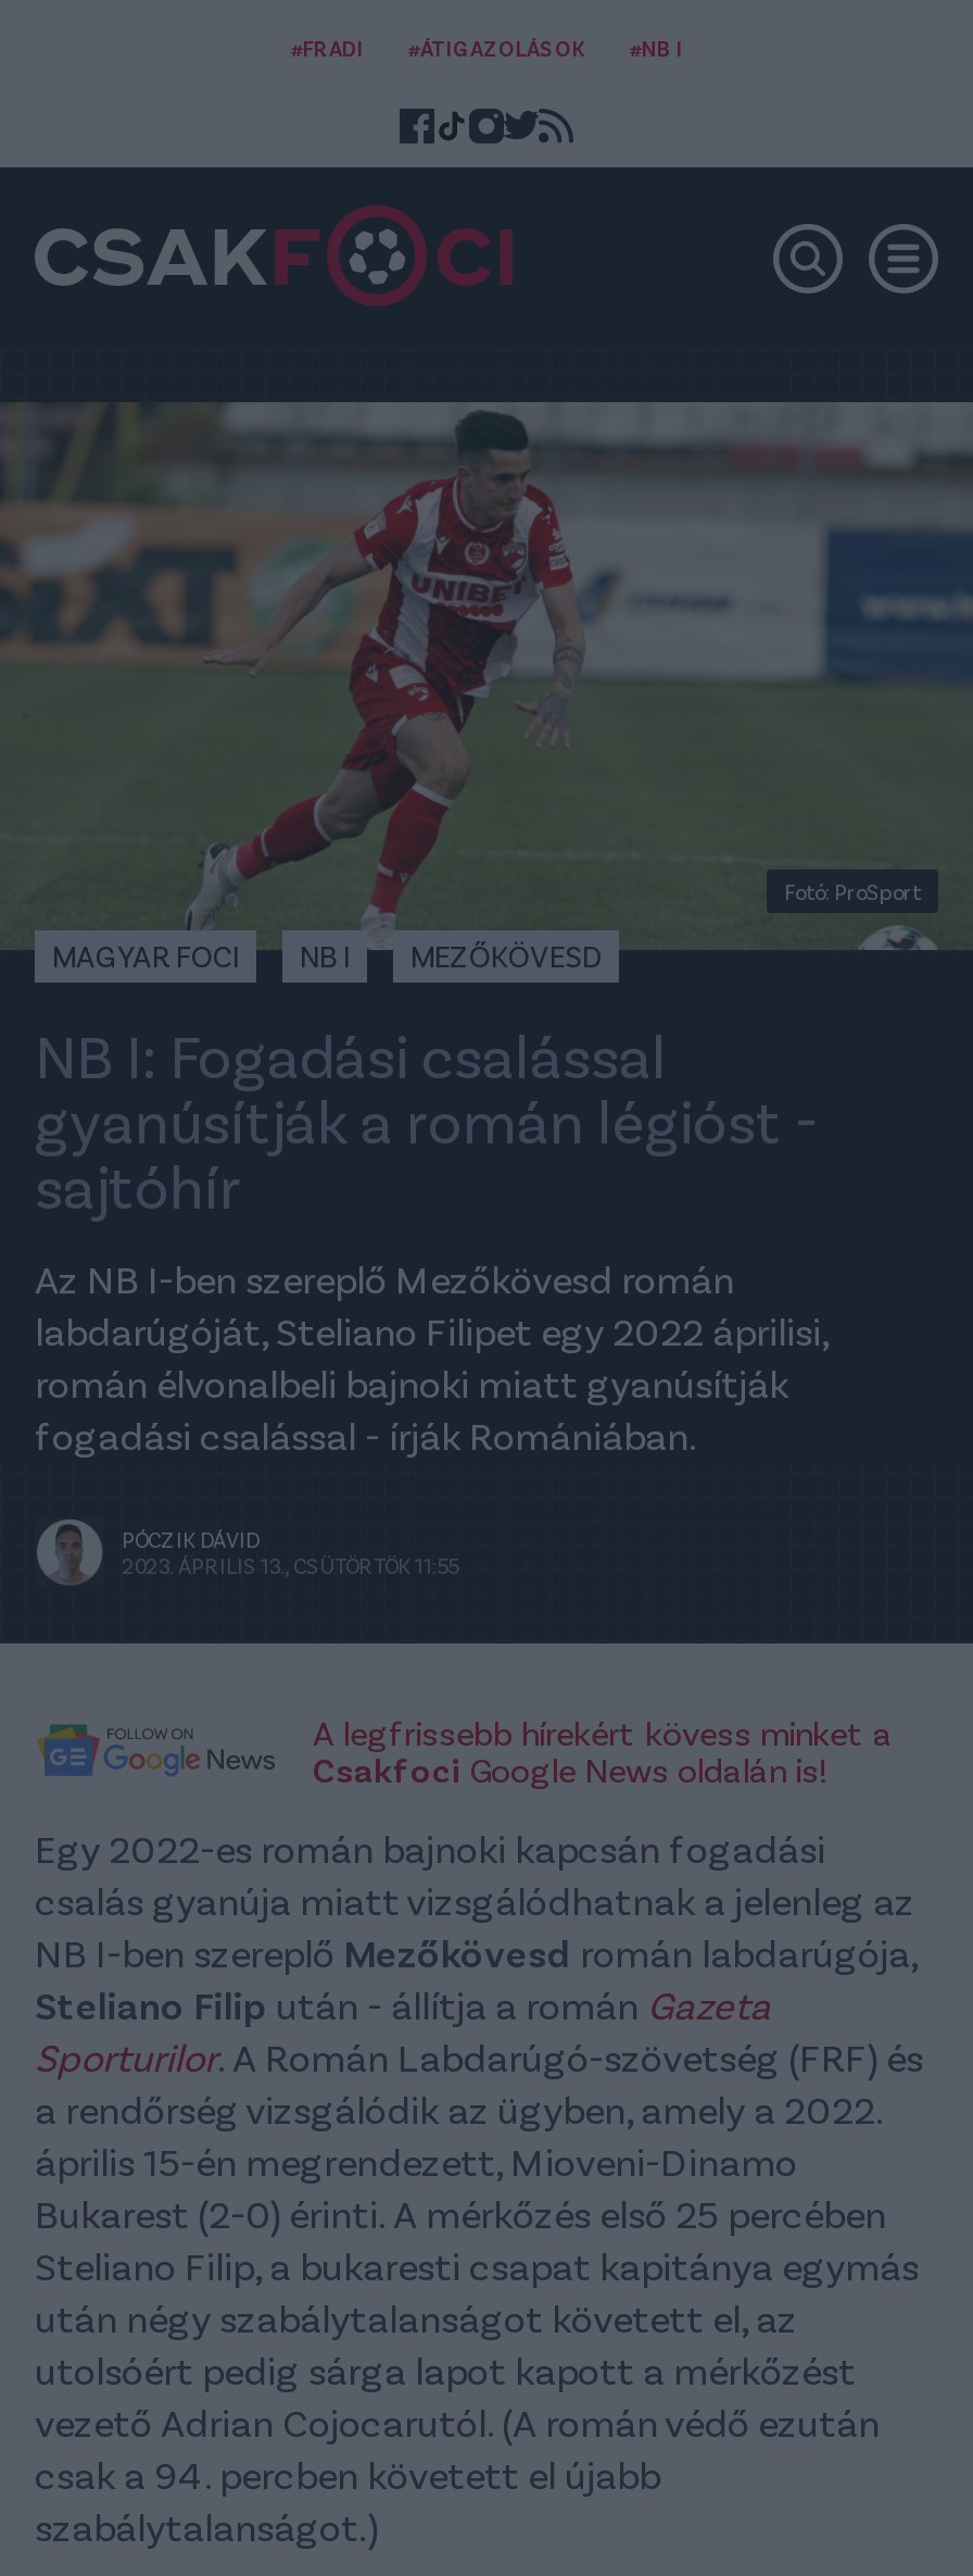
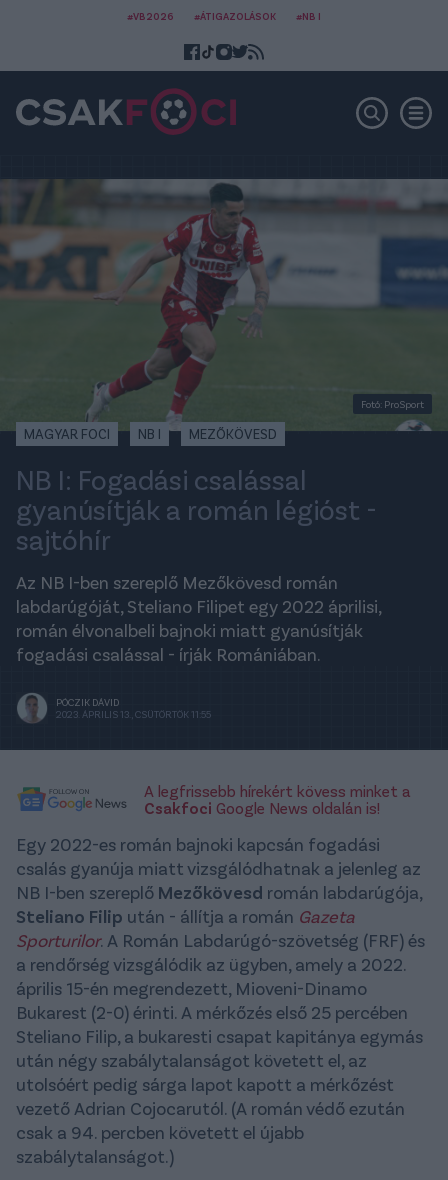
[290,34,364,60] #FRADI -> [127,10,174,22] #VB2026

